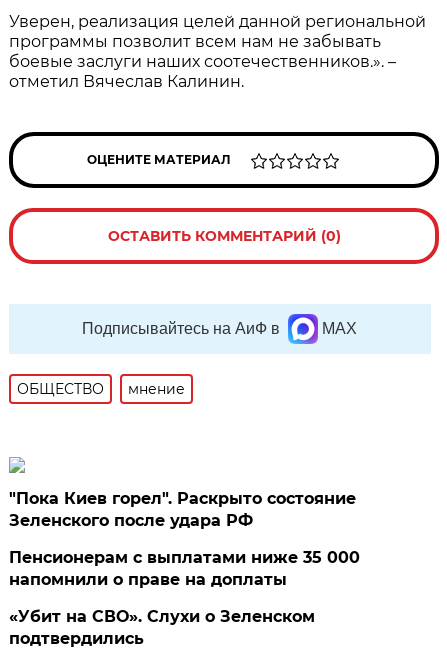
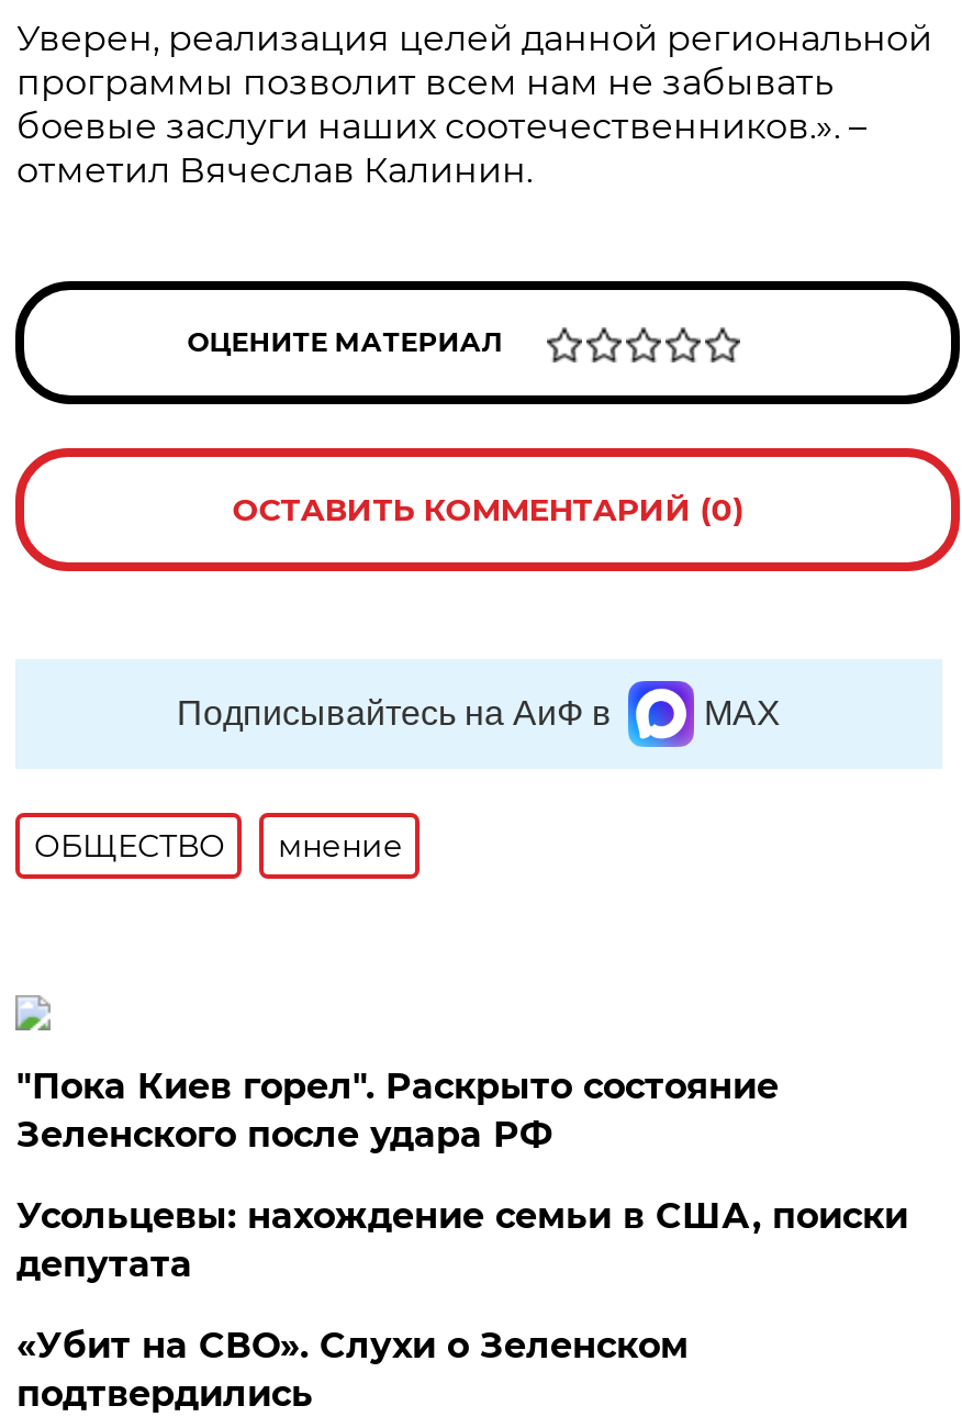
[9,548,360,589] Пенсионерам с выплатами ниже 35 000 | напомнили о праве на доплаты -> [16,1195,908,1285] Усольцевы: нахождение семьи в США, поиски | депутата

